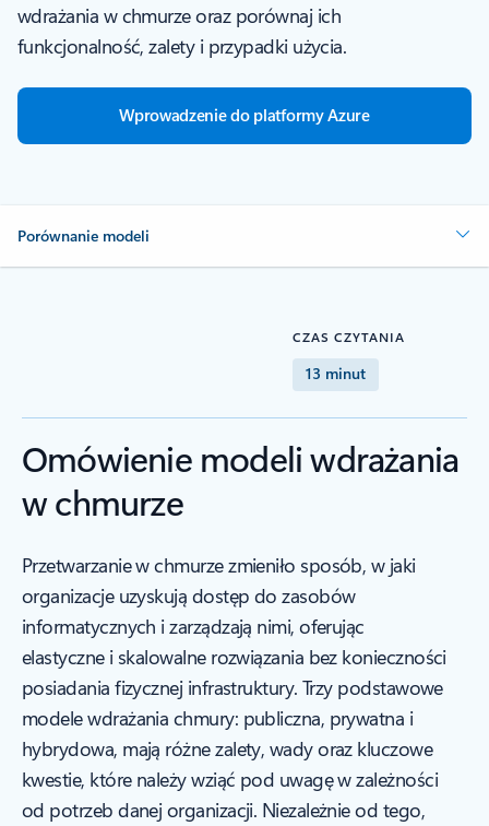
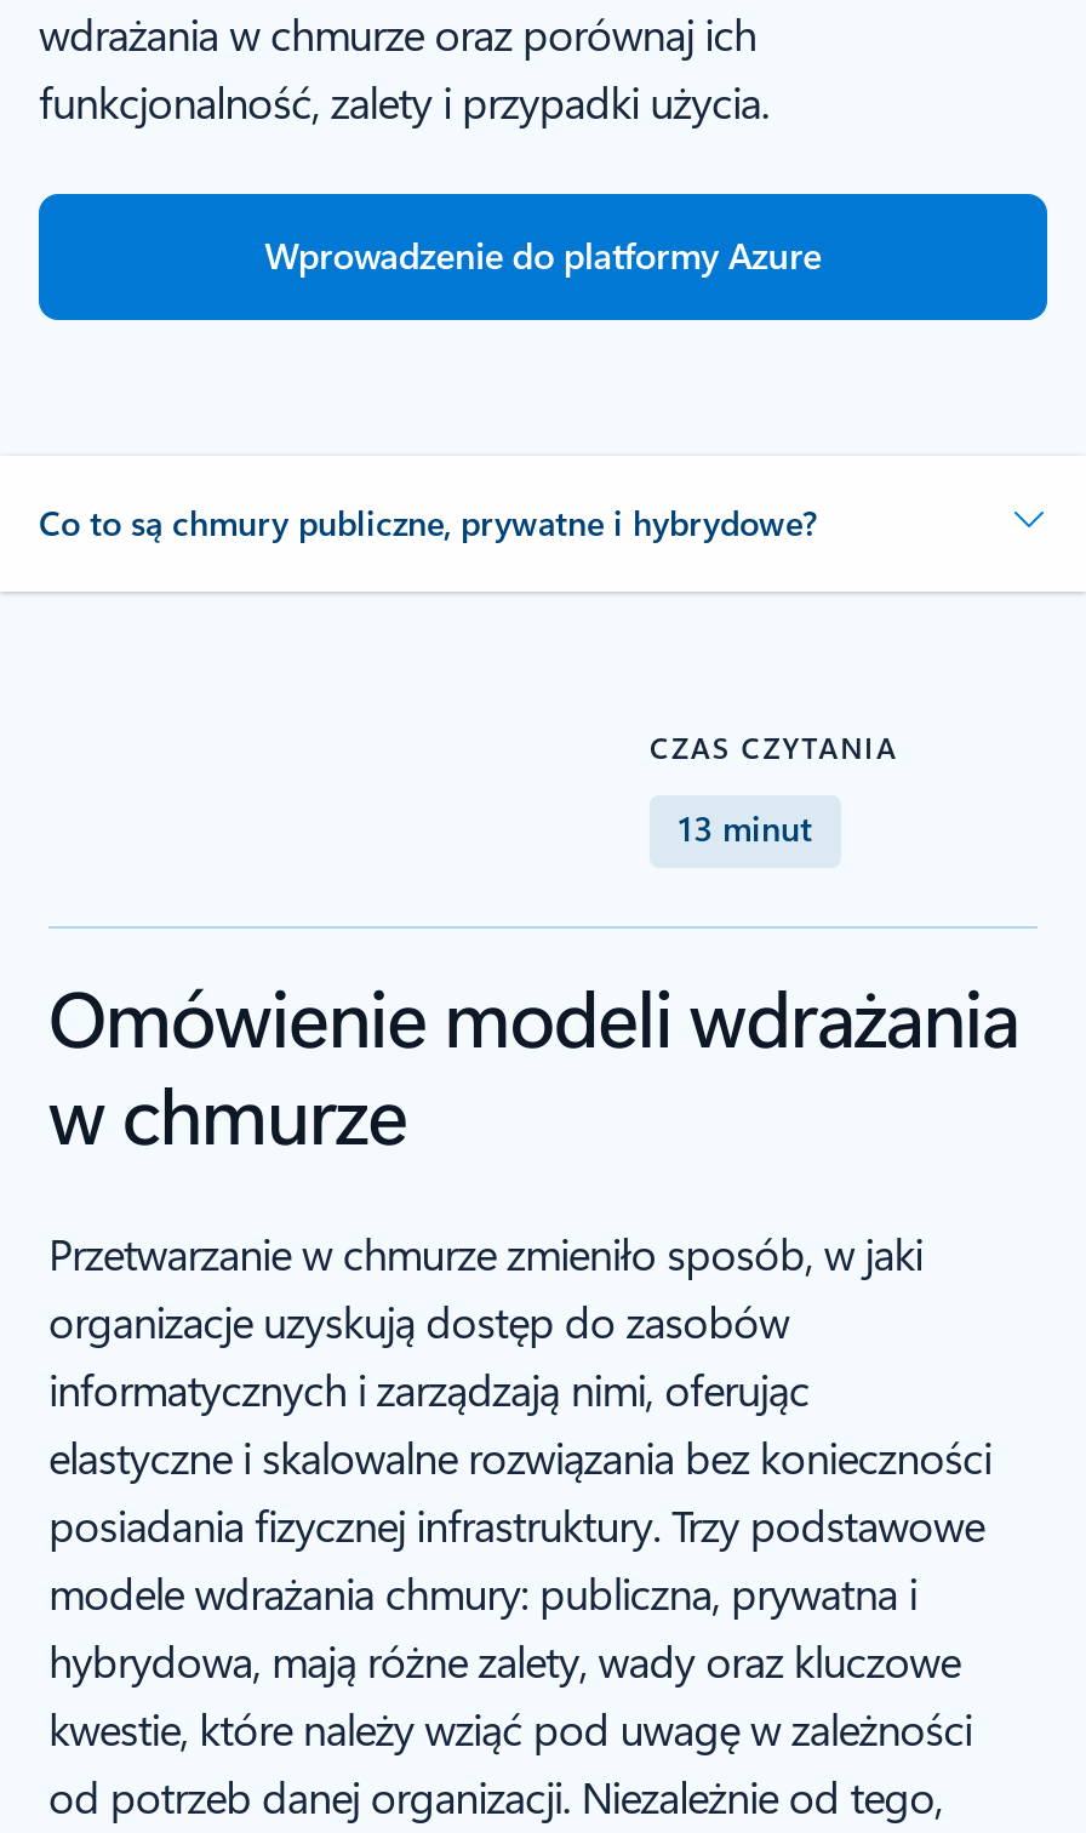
[17,226,150,246] Porównanie modeli -> [39,500,817,547] Co to są chmury publiczne, prywatne i hybrydowe?

